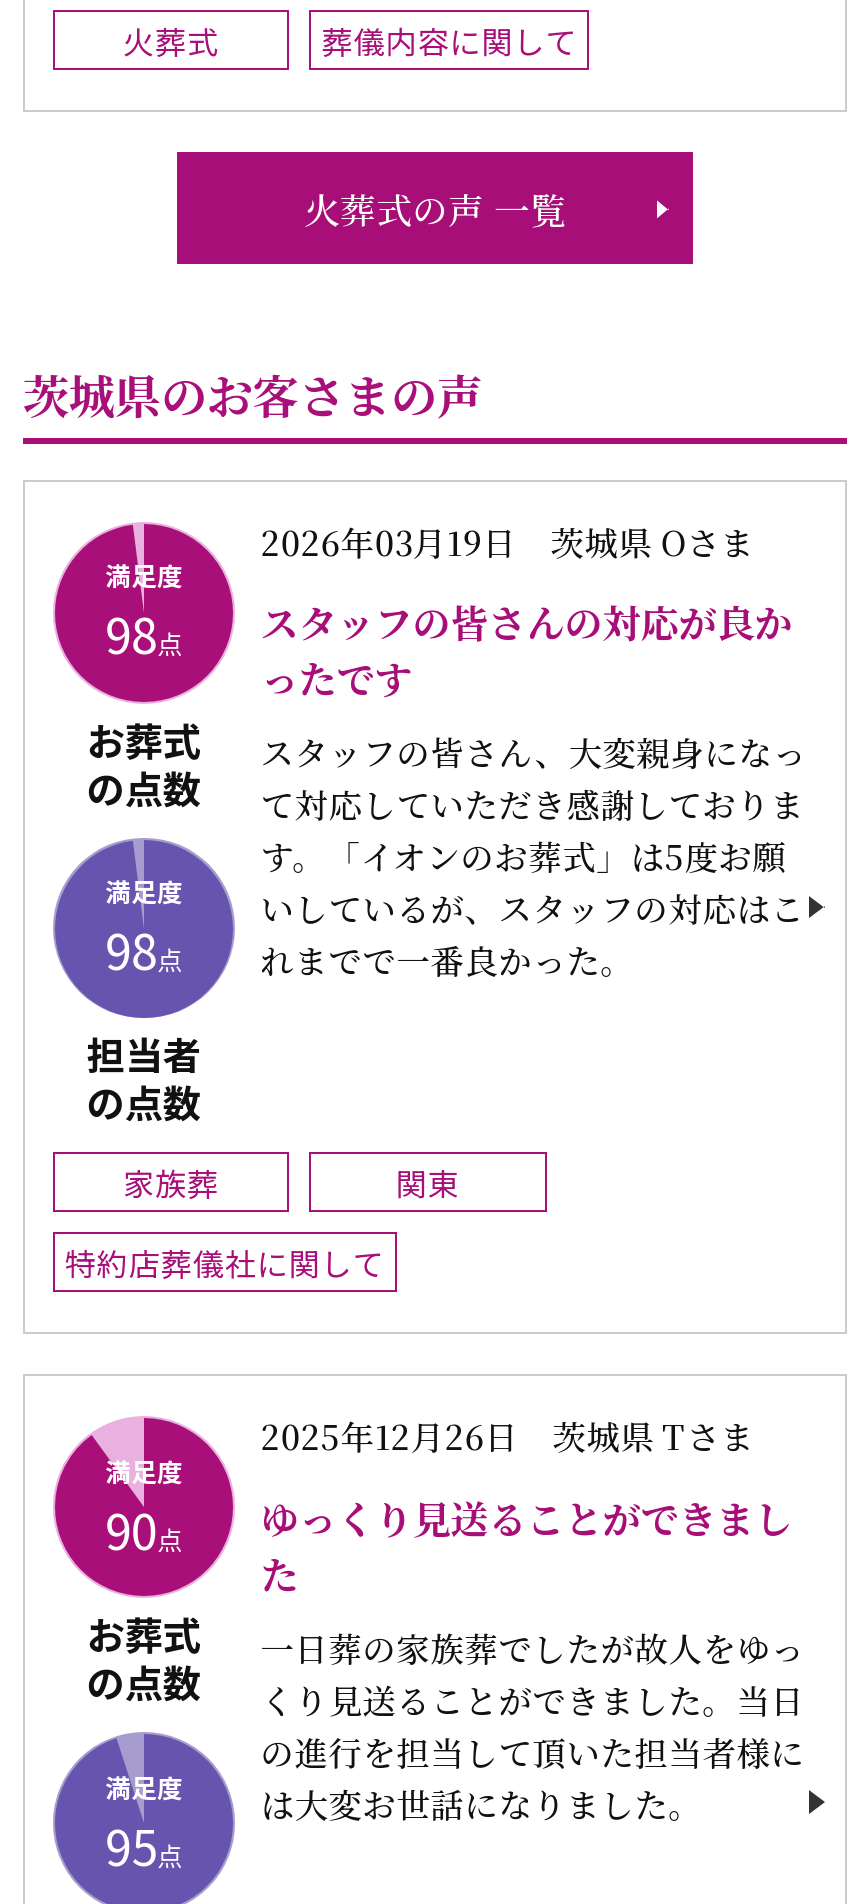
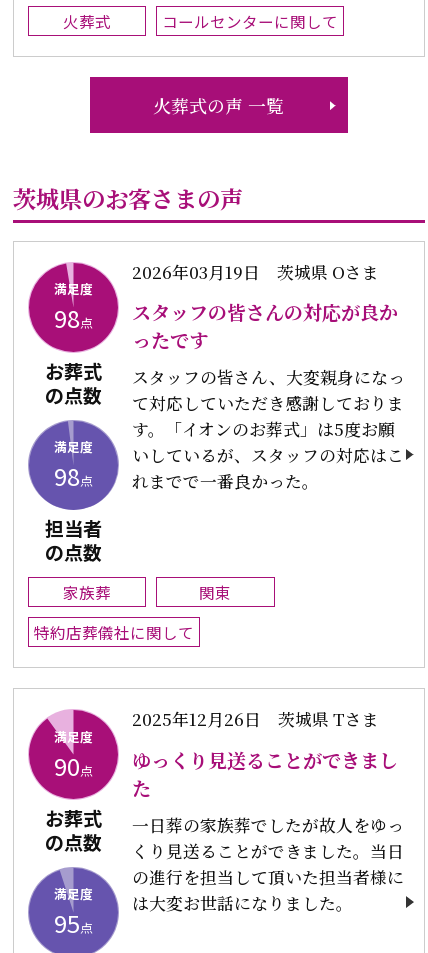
[321,17,577,61] 葬儀内容に関して -> [162,10,338,32] コールセンターに関して

